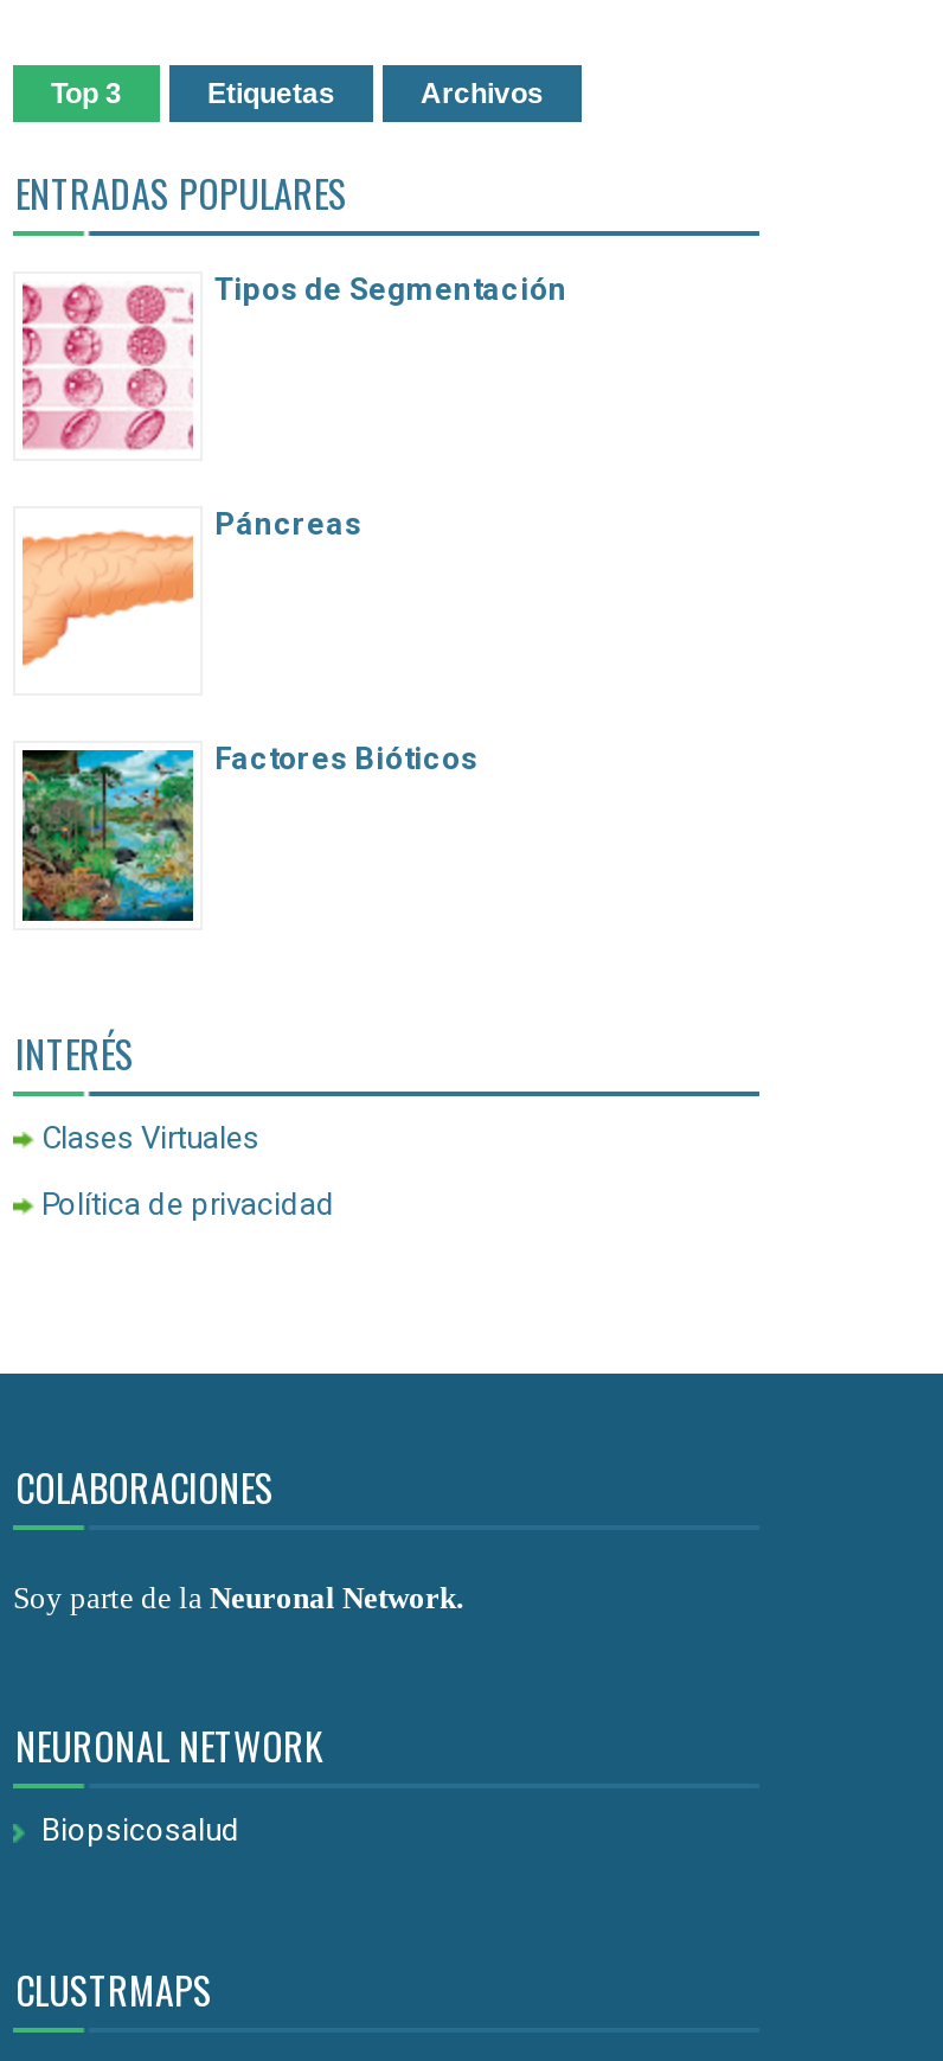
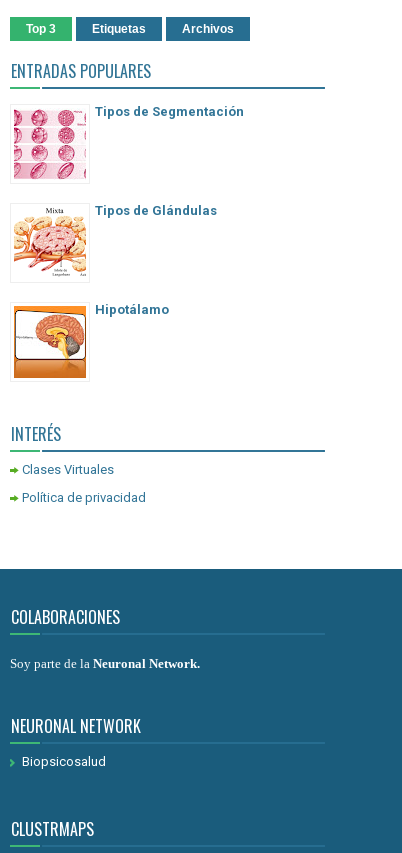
[20,505,361,677] [image] | Páncreas -> [14,202,217,277] [image] | Tipos de Glándulas
[20,740,477,923] [image] | Factores Bióticos -> [13,301,169,379] [image] | Hipotálamo

